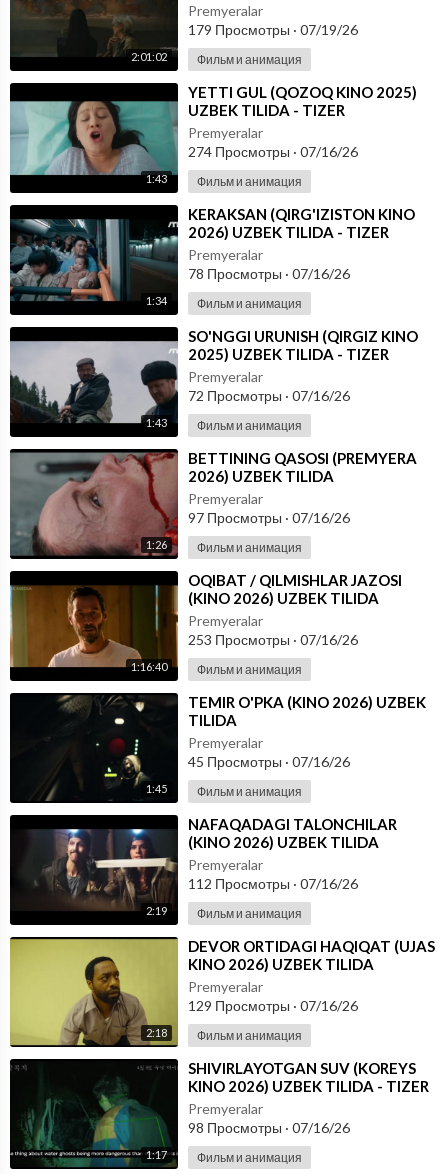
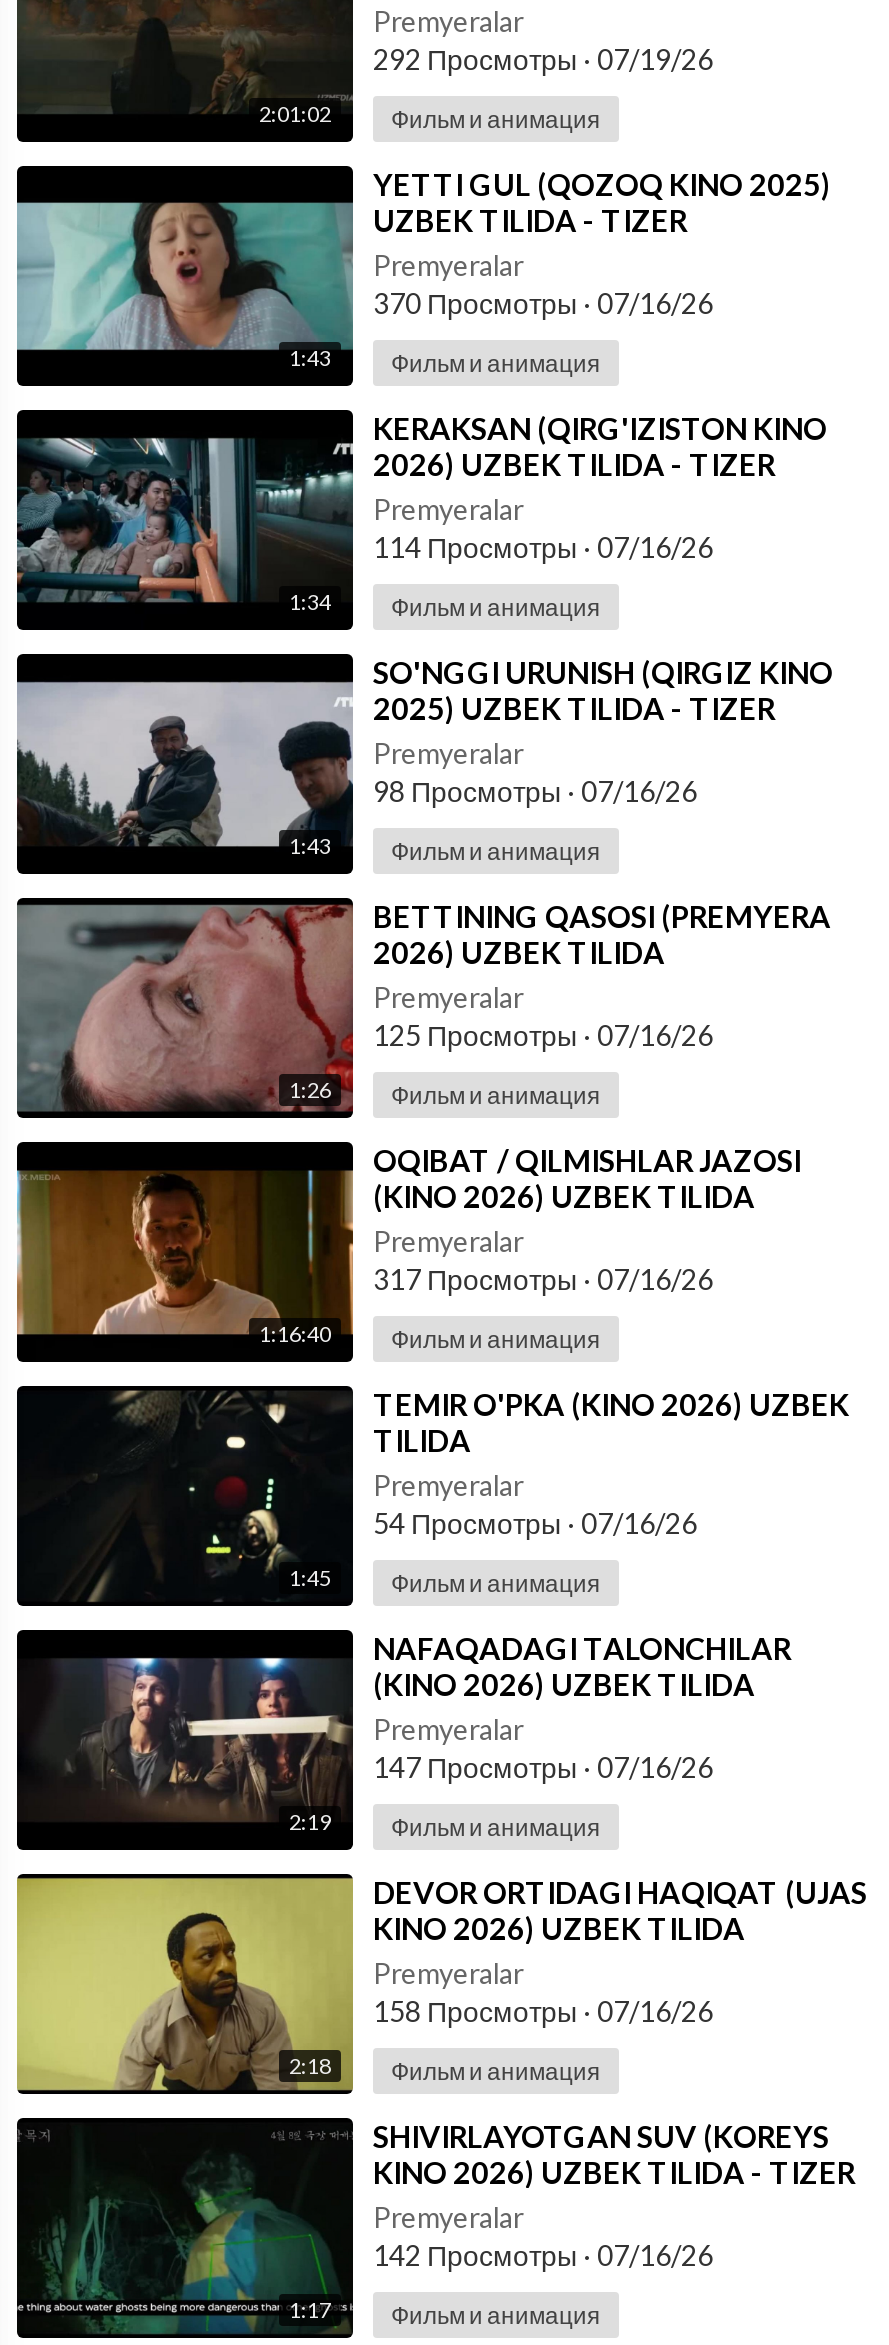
[188,21,358,38] 179 Просмотры · 07/19/26 -> [373,43,713,77] 292 Просмотры · 07/19/26
[188,143,358,160] 274 Просмотры · 07/16/26 -> [373,287,713,321] 370 Просмотры · 07/16/26
[188,265,350,282] 78 Просмотры · 07/16/26 -> [373,531,713,565] 114 Просмотры · 07/16/26
[188,387,350,404] 72 Просмотры · 07/16/26 -> [373,775,697,809] 98 Просмотры · 07/16/26
[188,509,350,526] 97 Просмотры · 07/16/26 -> [373,1019,713,1053] 125 Просмотры · 07/16/26
[188,631,358,648] 253 Просмотры · 07/16/26 -> [373,1263,713,1297] 317 Просмотры · 07/16/26
[188,753,350,770] 45 Просмотры · 07/16/26 -> [373,1507,697,1541] 54 Просмотры · 07/16/26
[188,875,358,892] 112 Просмотры · 07/16/26 -> [373,1751,713,1785] 147 Просмотры · 07/16/26
[188,997,358,1014] 129 Просмотры · 07/16/26 -> [373,1995,713,2029] 158 Просмотры · 07/16/26
[188,1119,350,1136] 98 Просмотры · 07/16/26 -> [373,2239,713,2273] 142 Просмотры · 07/16/26

